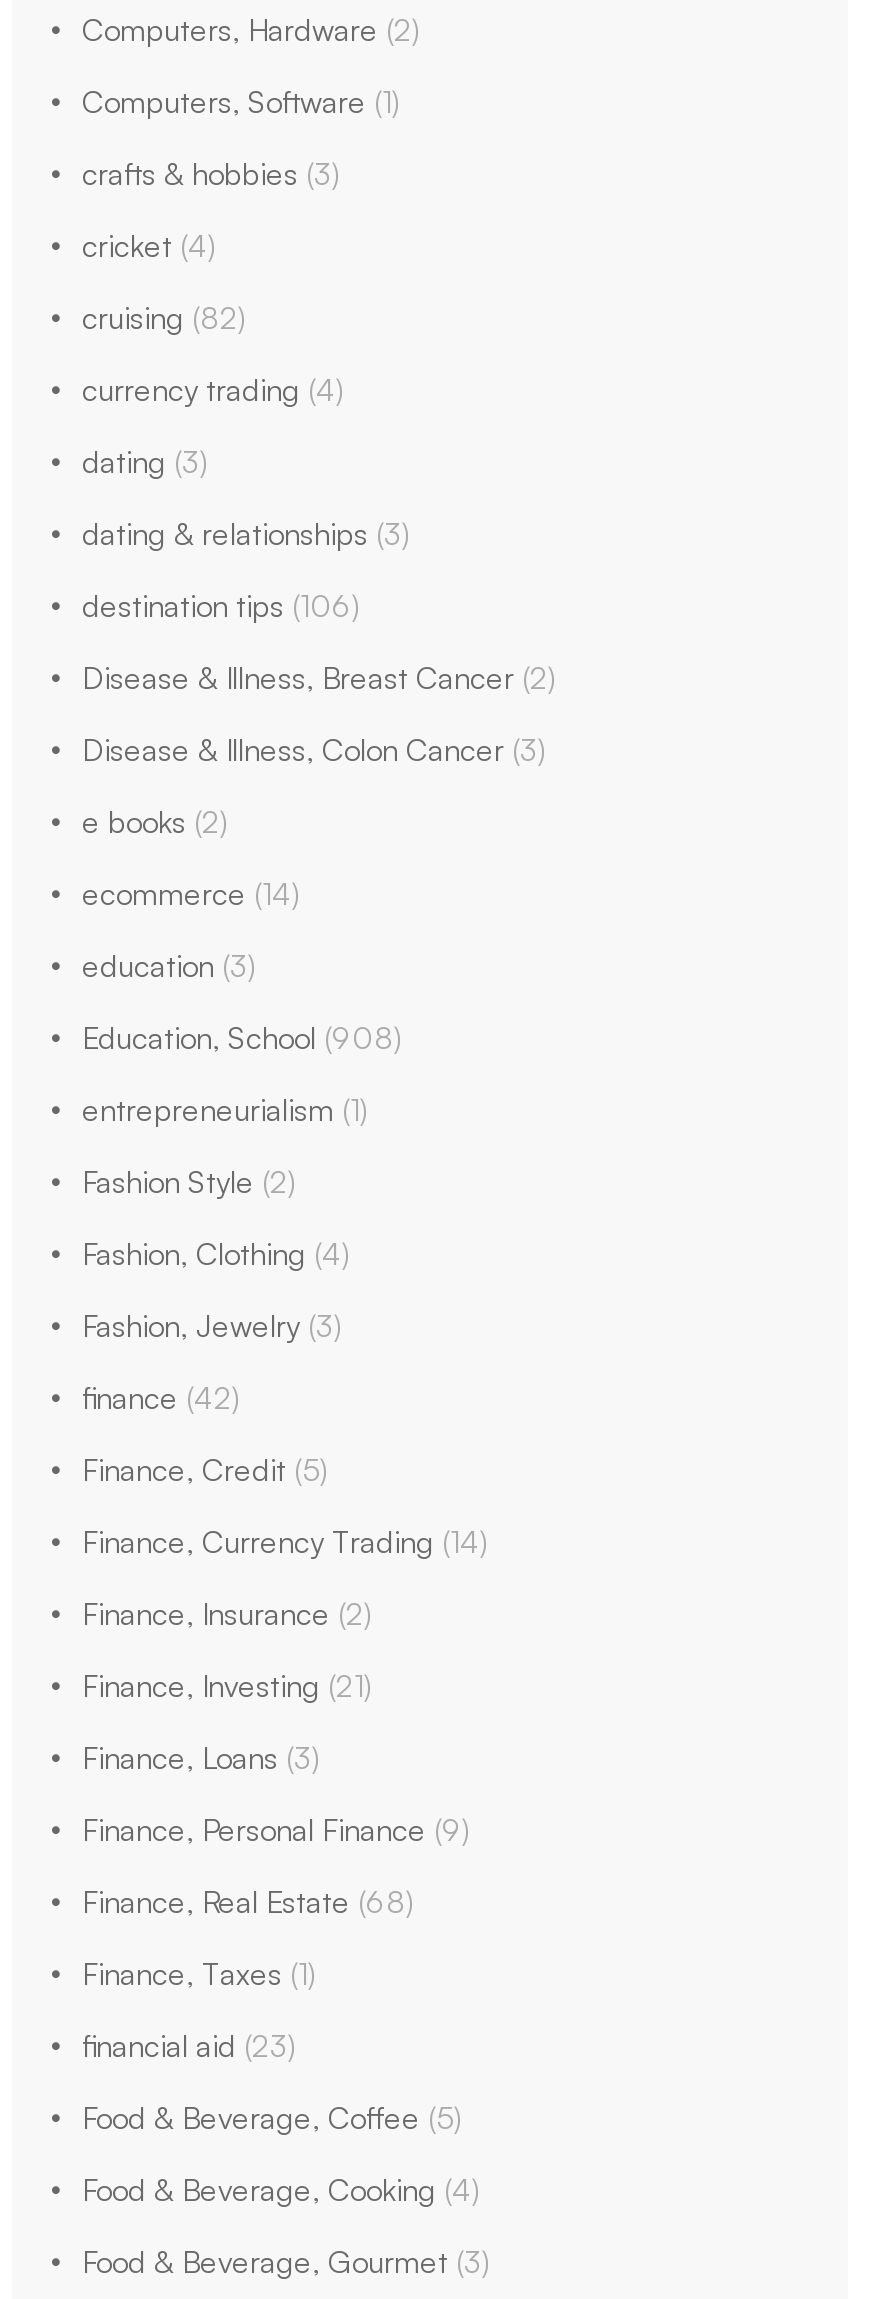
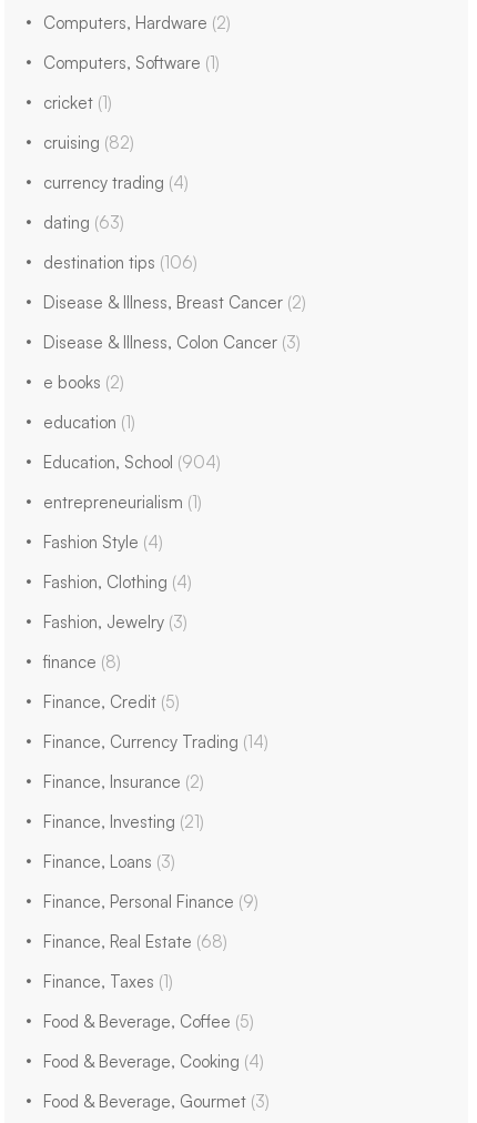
[82,154,340,264] crafts & hobbies (3) | cricket (4) -> [43,92,112,113] cricket (1)
[82,442,410,552] dating (3) | dating & relationships (3) -> [43,211,124,232] dating (63)
[82,874,402,1056] ecommerce (14) | education (3) | Education, School (908) -> [43,411,221,472] education (1) | Education, School (904)
[82,1162,296,1200] Fashion Style (2) -> [43,531,163,552] Fashion Style (4)
[82,1378,240,1416] finance (42) -> [43,651,121,672] finance (8)
[82,2026,296,2064] financial aid (23) -> none

